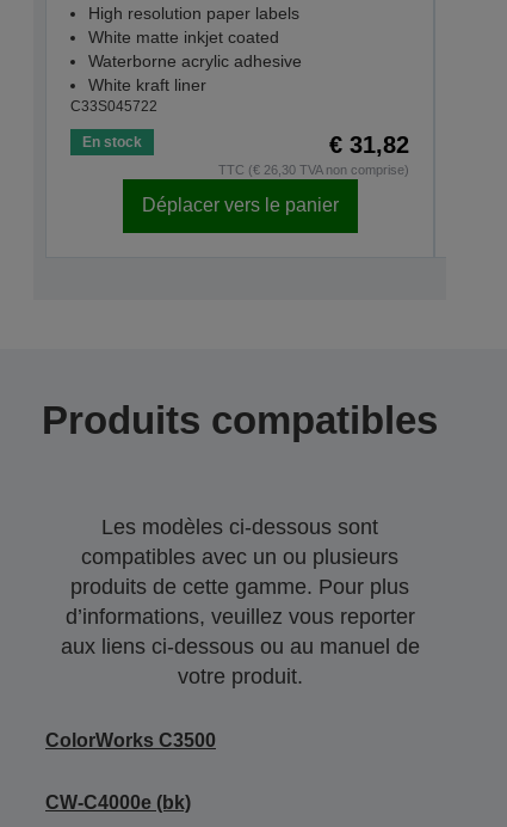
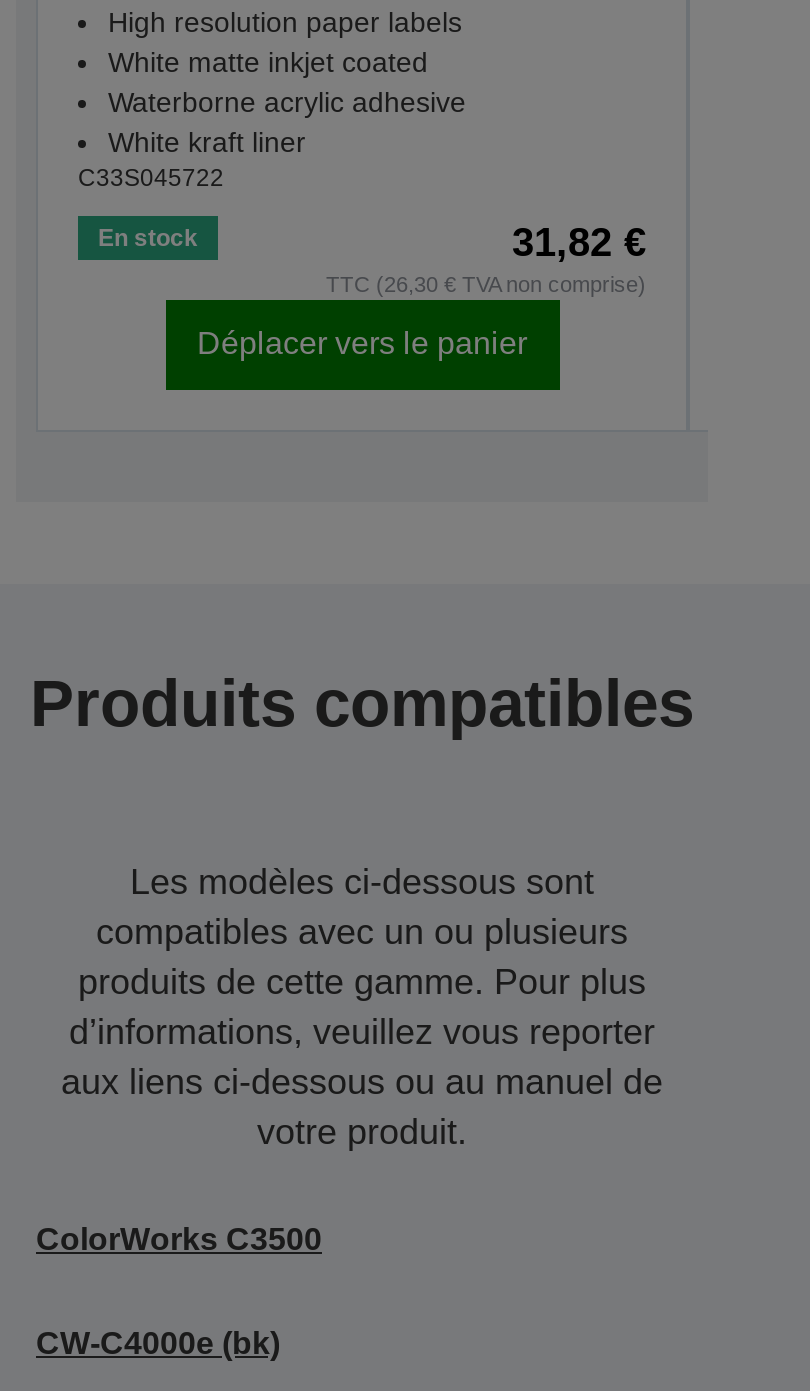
[329,131,409,157] € 31,82 -> [512,219,646,263] 31,82 €
[218,162,409,177] TTC (€ 26,30 TVA non comprise) -> [326,271,646,295] TTC (26,30 € TVA non comprise)

